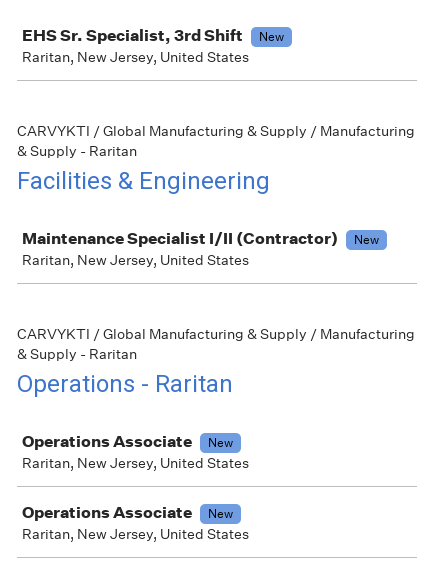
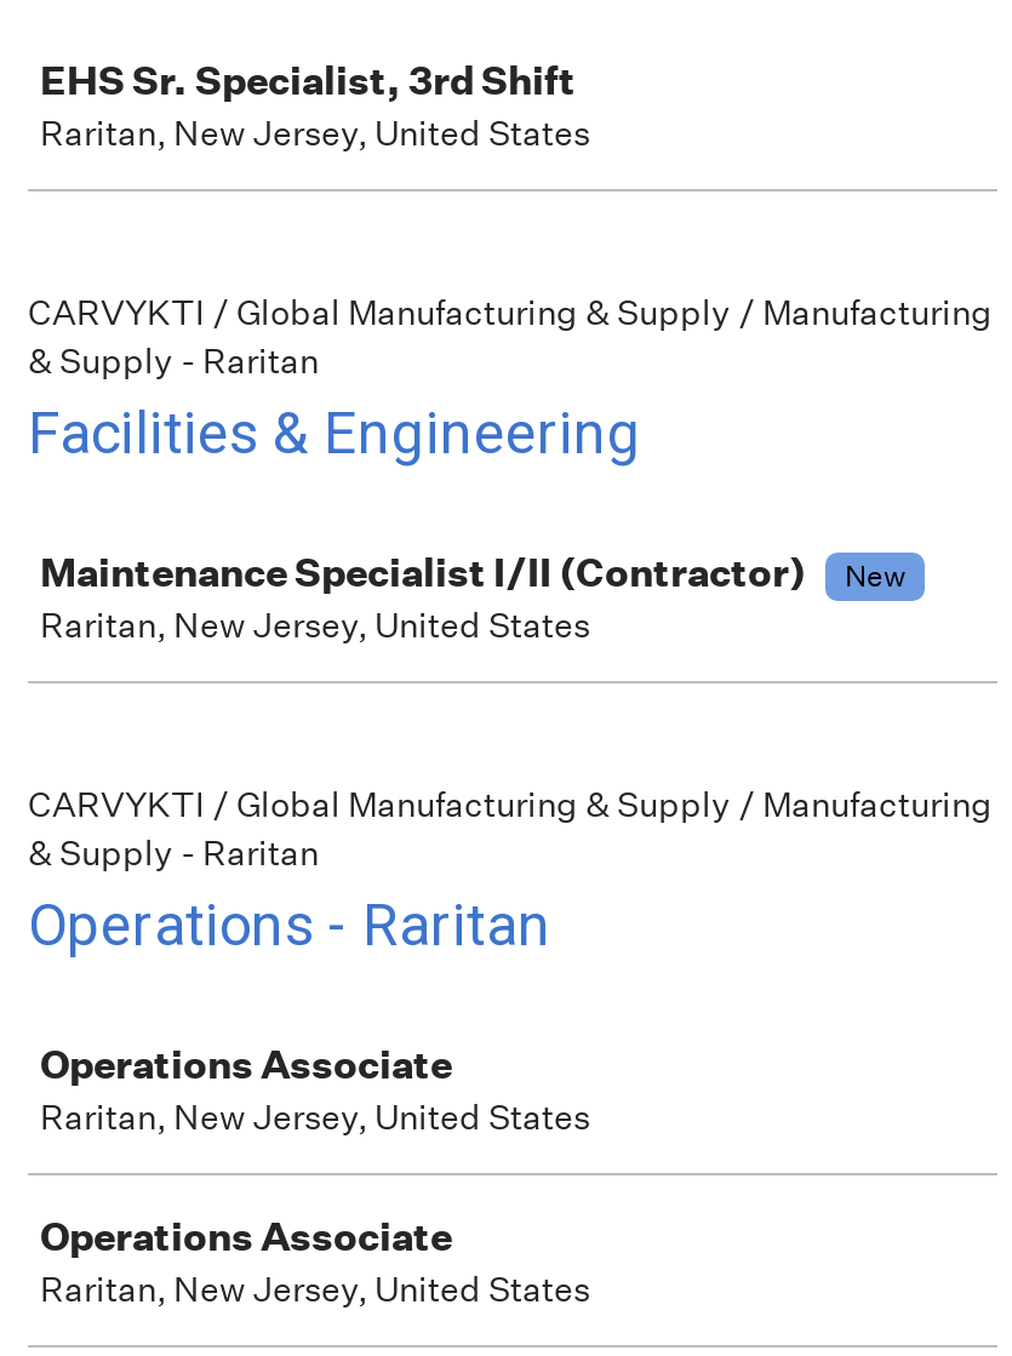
[259,28,284,45] New -> none
[208,434,233,451] New -> none
[208,505,233,522] New -> none

